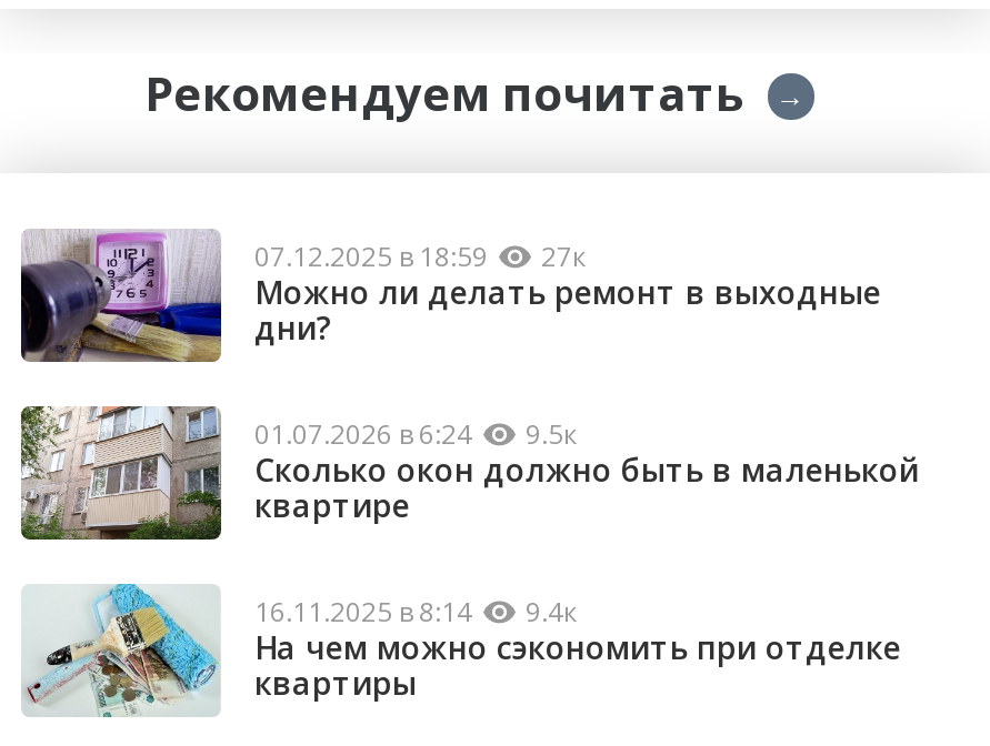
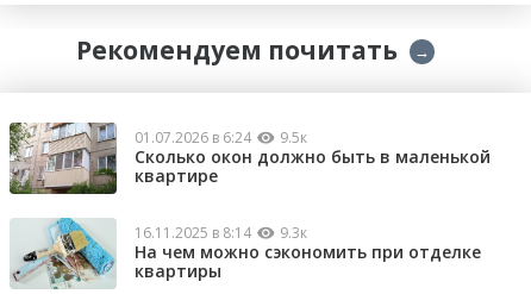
[19,229,881,364] [image] | 07.12.2025 в 18:59 | 27к | Можно ли делать ремонт в выходные | дни? -> none
[254,594,577,632] 16.11.2025 в 8:14 9.4к -> [135,223,307,243] 16.11.2025 в 8:14 9.3к

